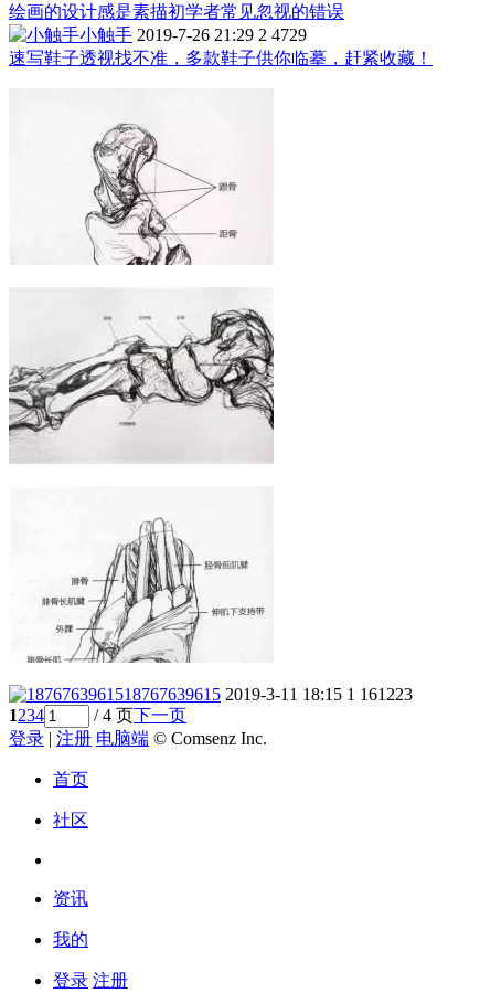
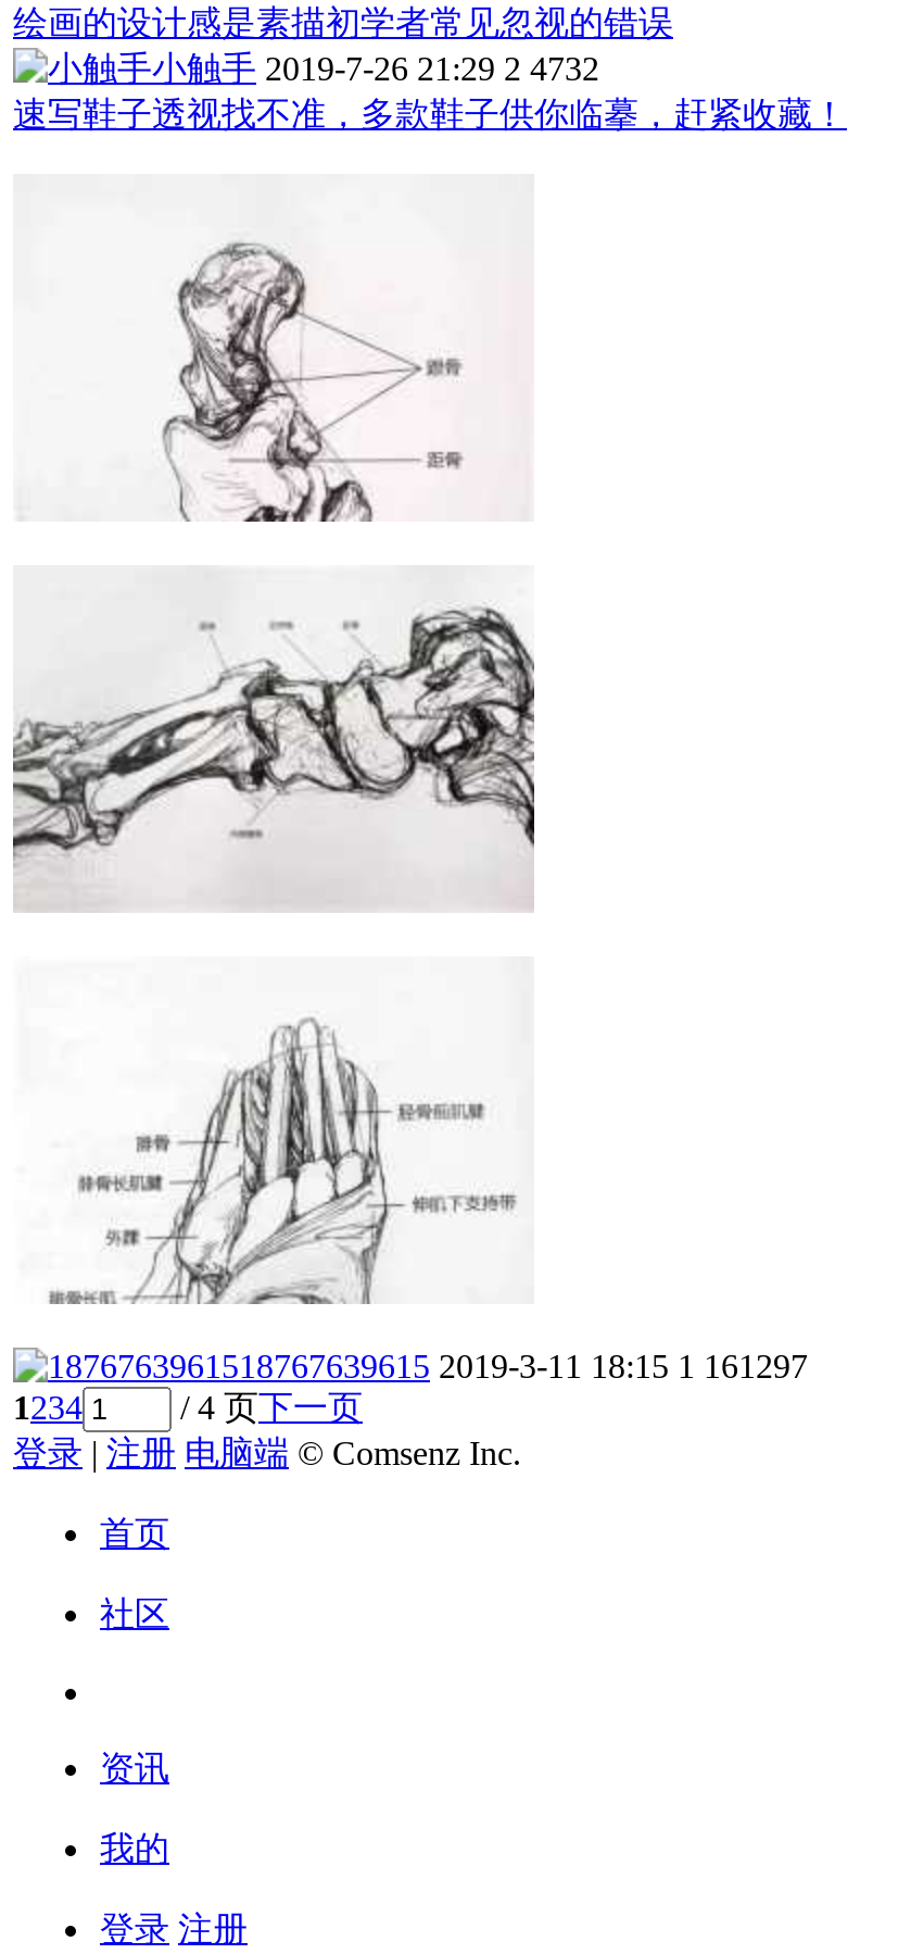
[79,26,307,45] 小触手 2019-7-26 21:29 2 4729 -> [152,51,599,88] 小触手 2019-7-26 21:29 2 4732
[124,685,413,704] 18767639615 2019-3-11 18:15 1 161223 -> [239,1348,808,1385] 18767639615 2019-3-11 18:15 1 161297

